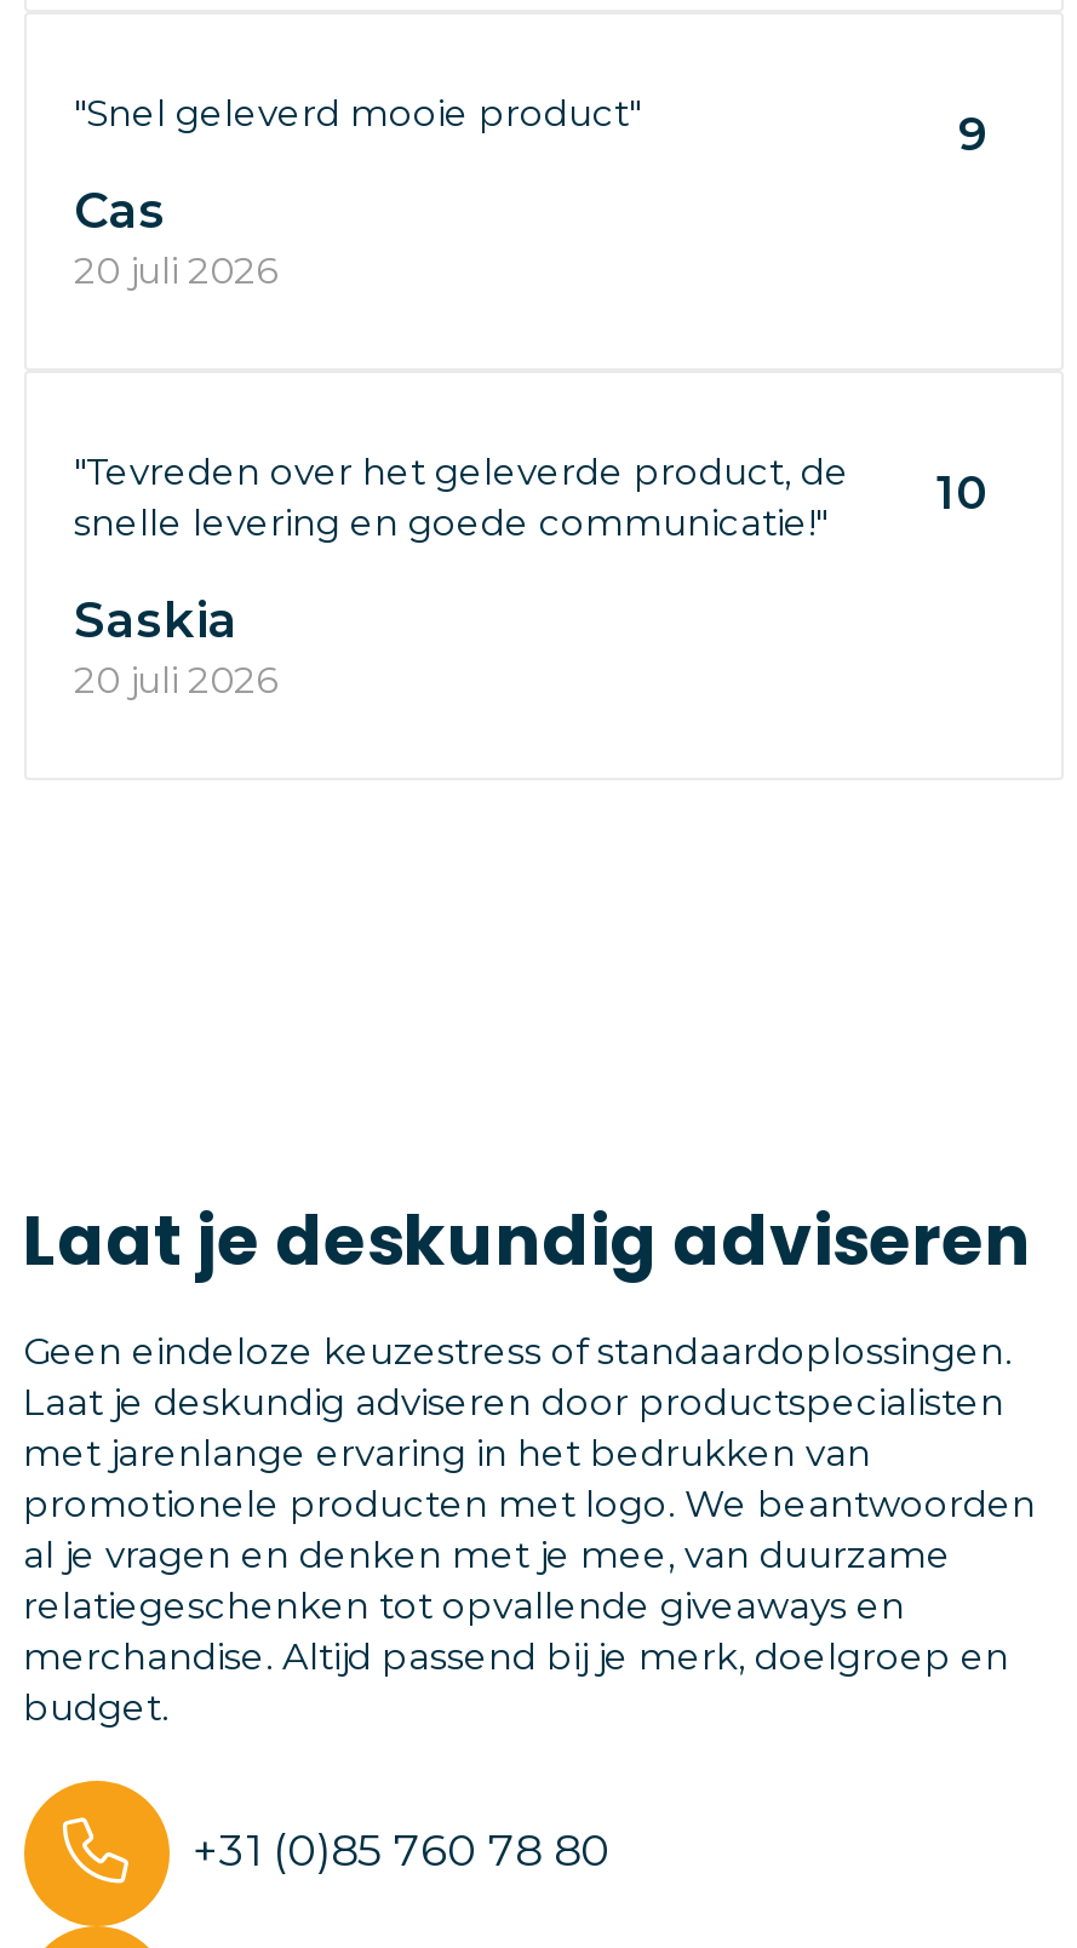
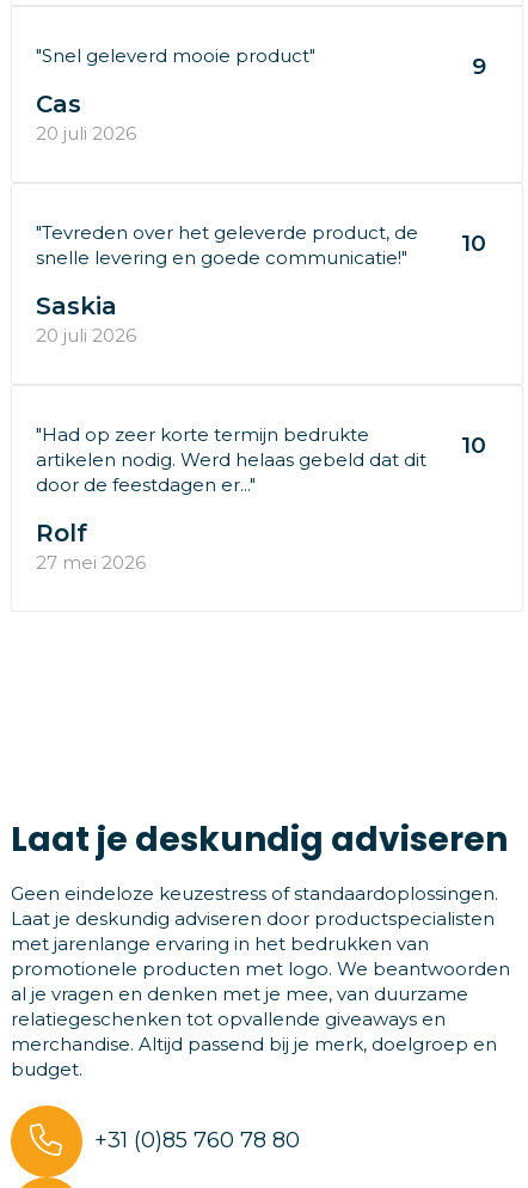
none -> [35,423,426,496] "Had op zeer korte termijn bedrukte | artikelen nodig. Werd helaas gebeld dat dit | door de feestdagen er..."
none -> [35,431,486,573] 10 | Rolf | 27 mei 2026

